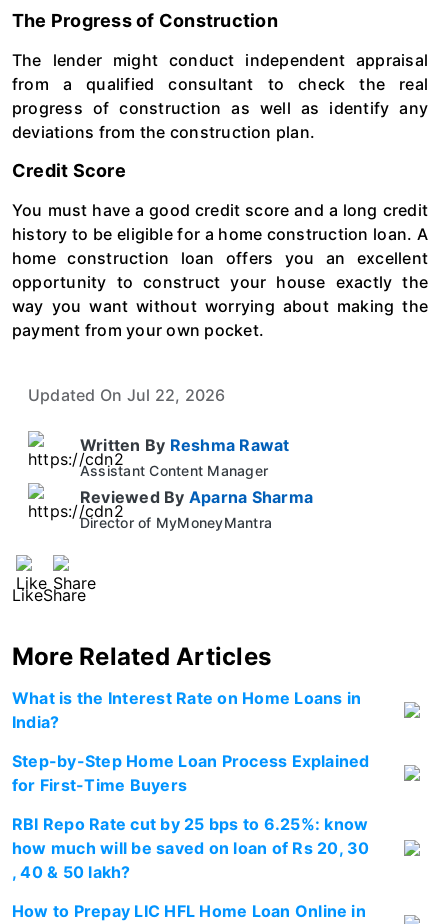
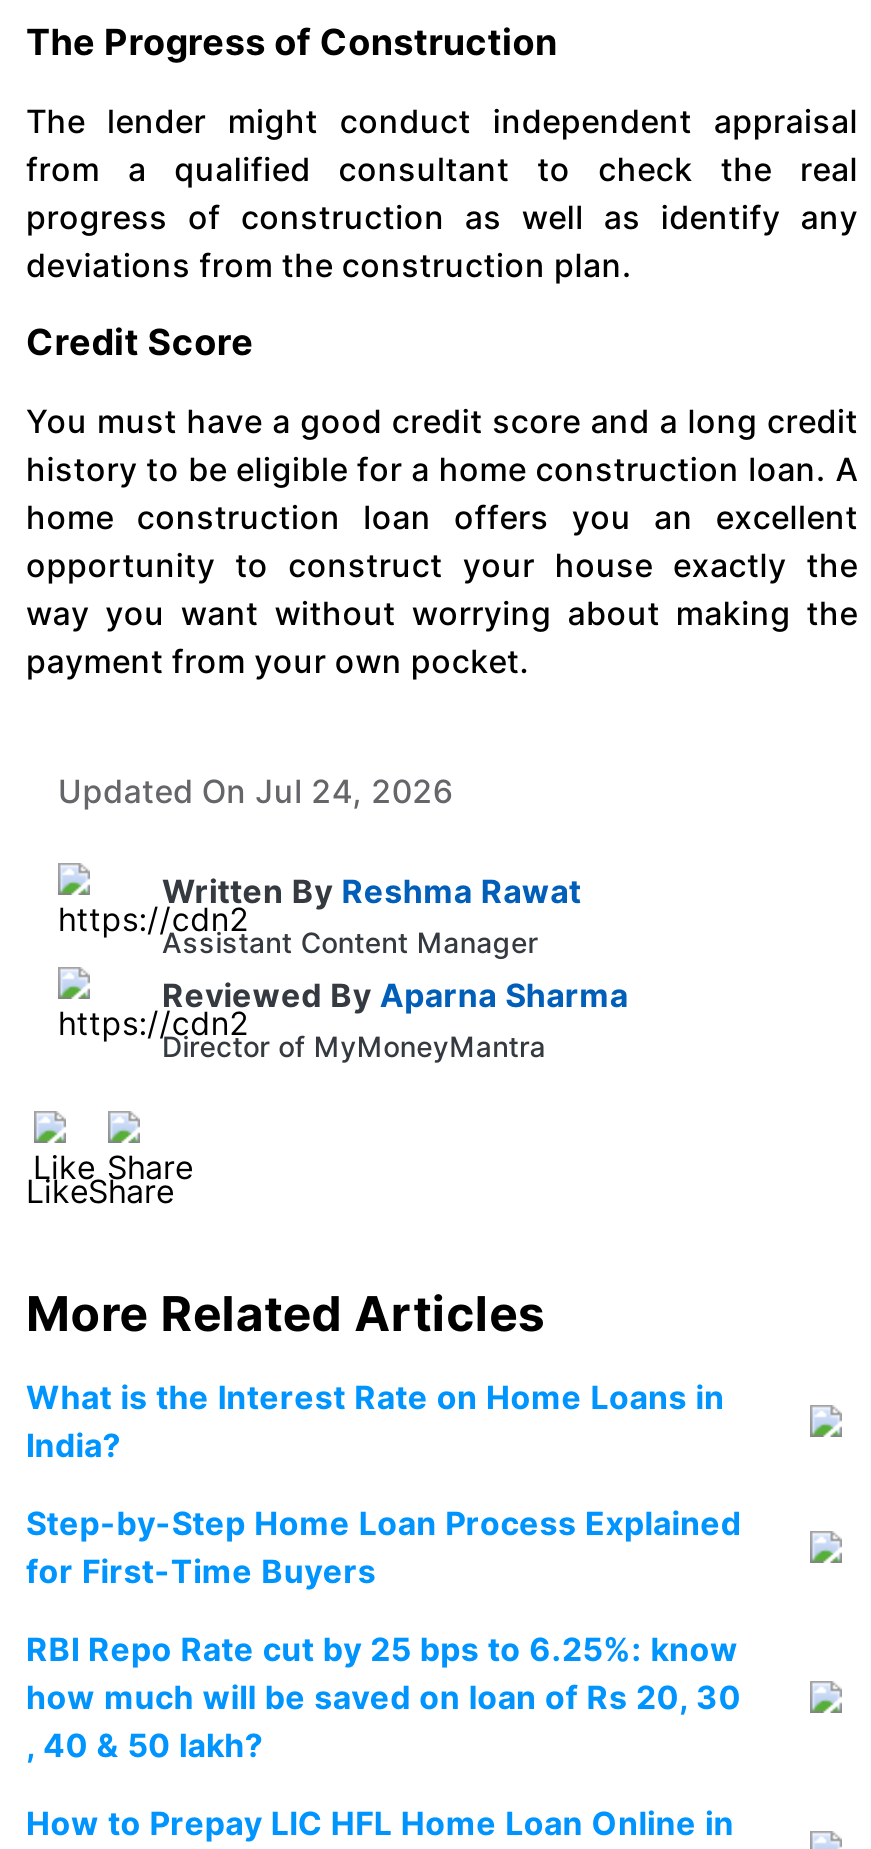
[28,385,226,405] Updated On Jul 22, 2026 -> [58,771,453,811] Updated On Jul 24, 2026

